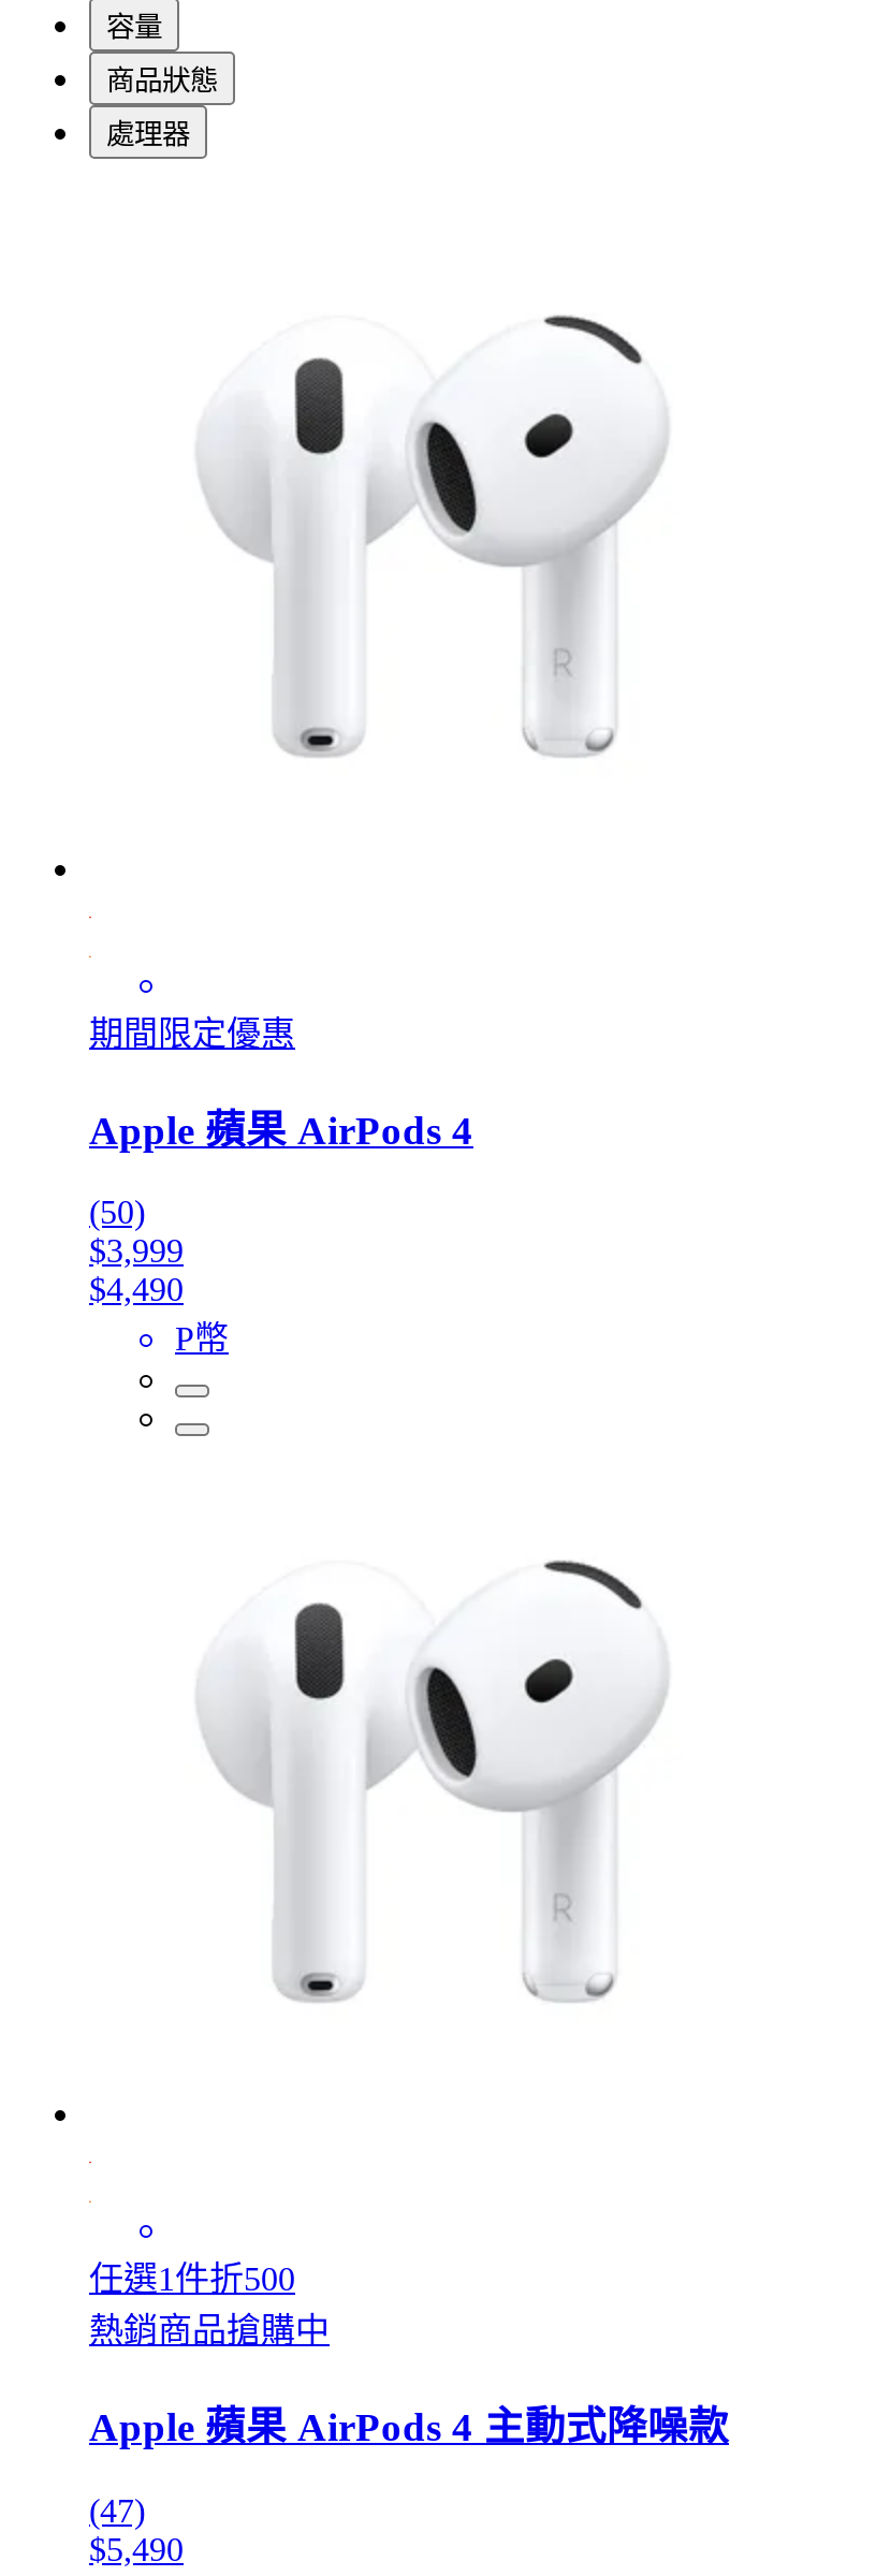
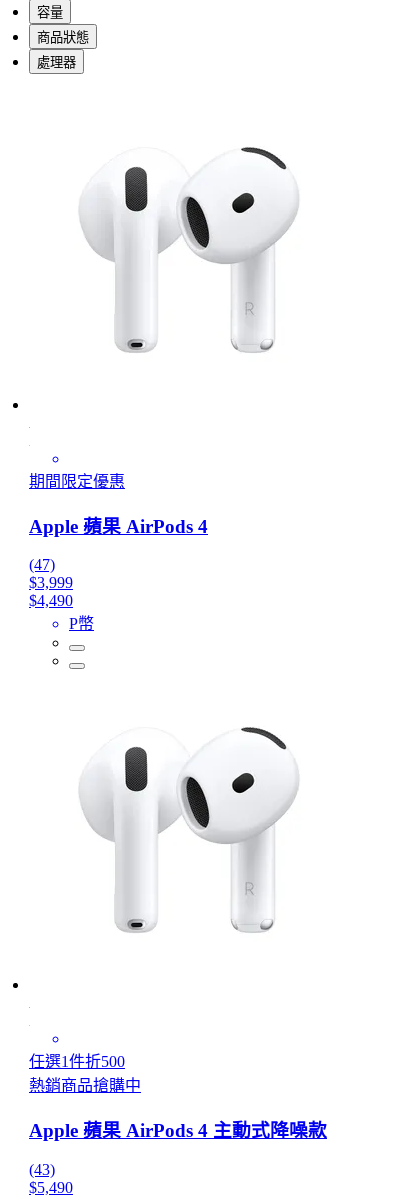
[89,1194,145,1231] (50) -> [29,556,55,573] (47)
[89,2492,145,2528] (47) -> [29,1161,55,1178] (43)

